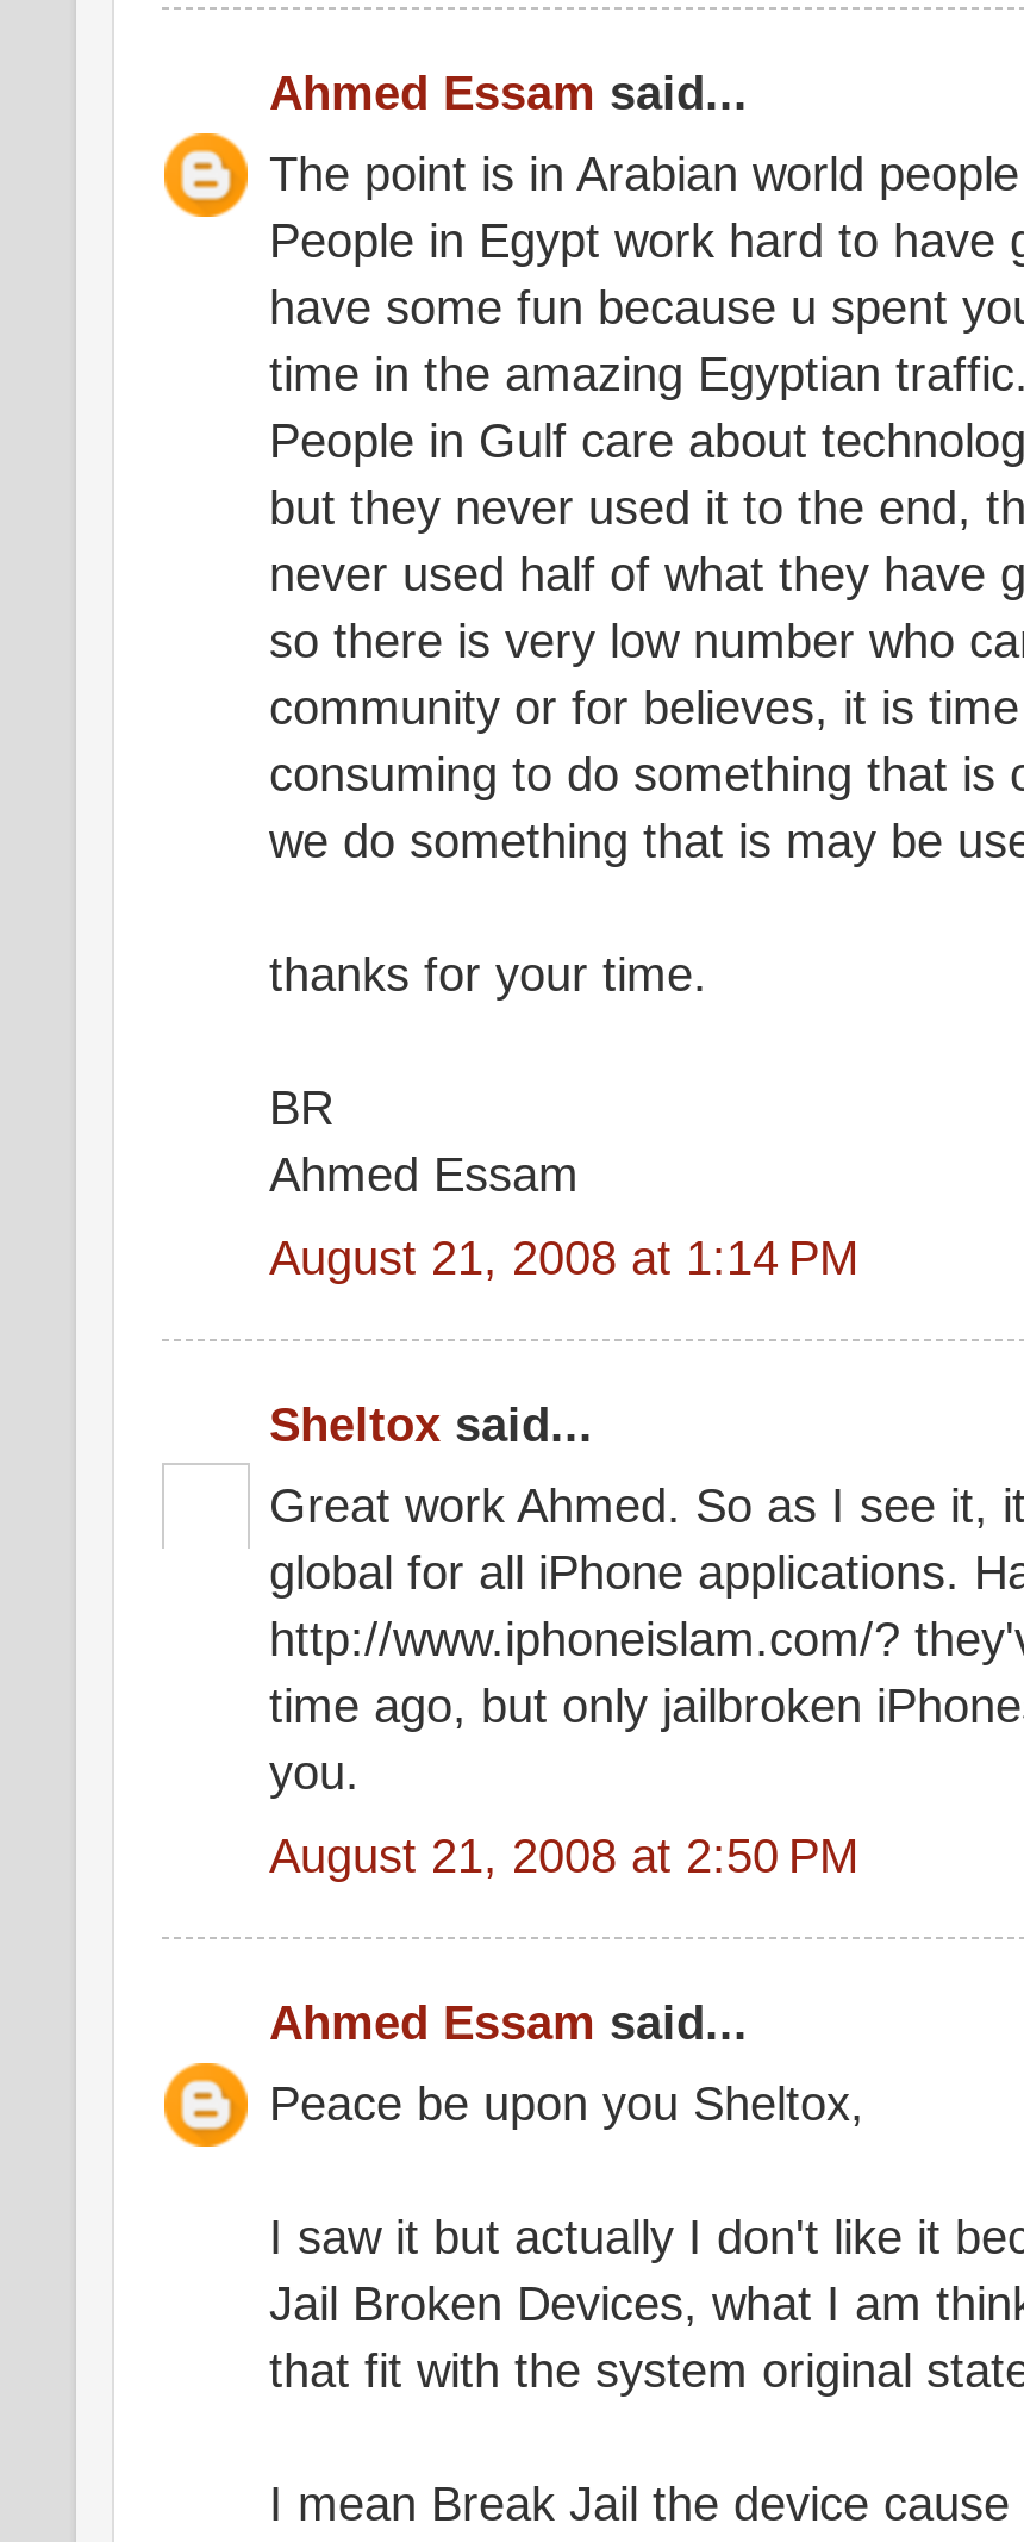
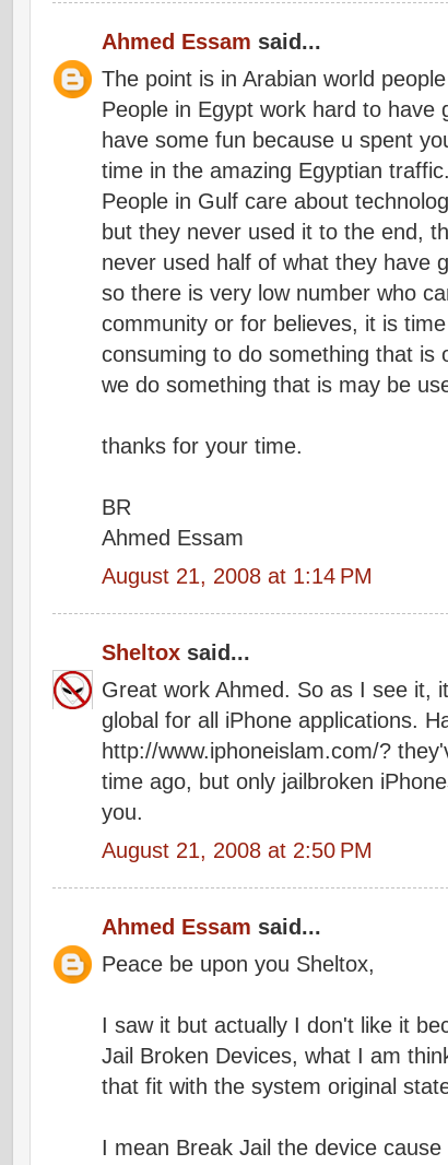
none -> [52,670,93,710] [image]

